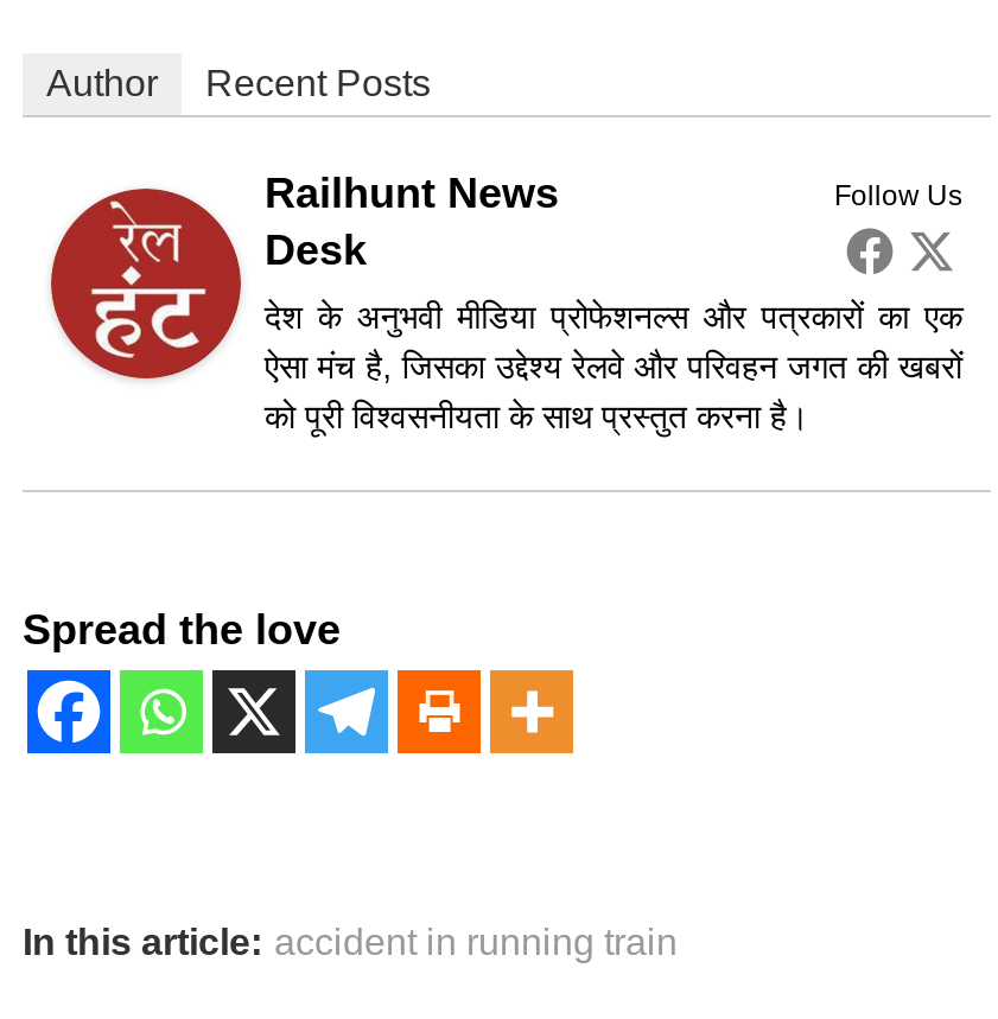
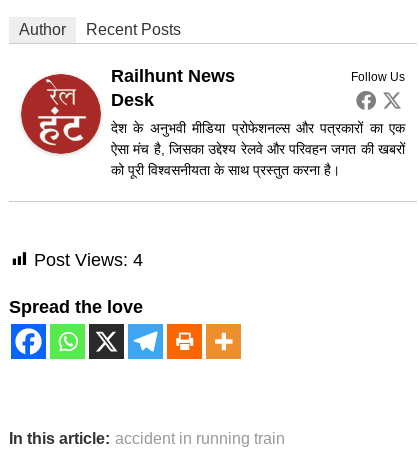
none -> [34,250,143,270] Post Views: 4

